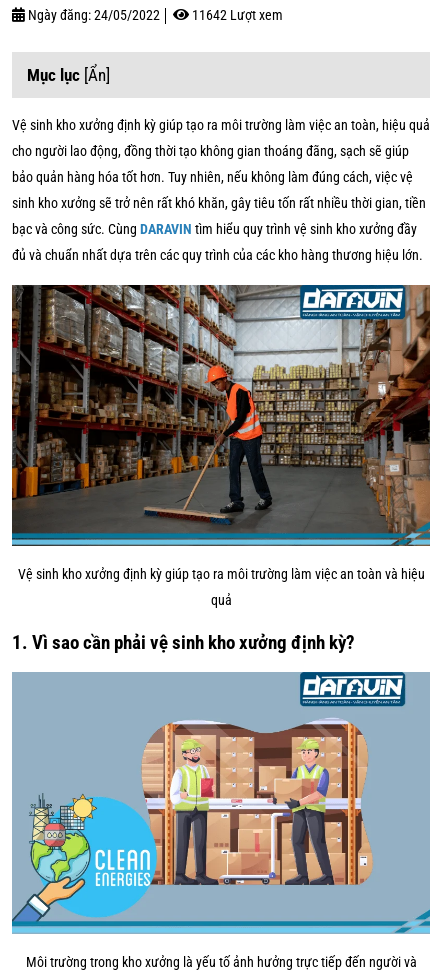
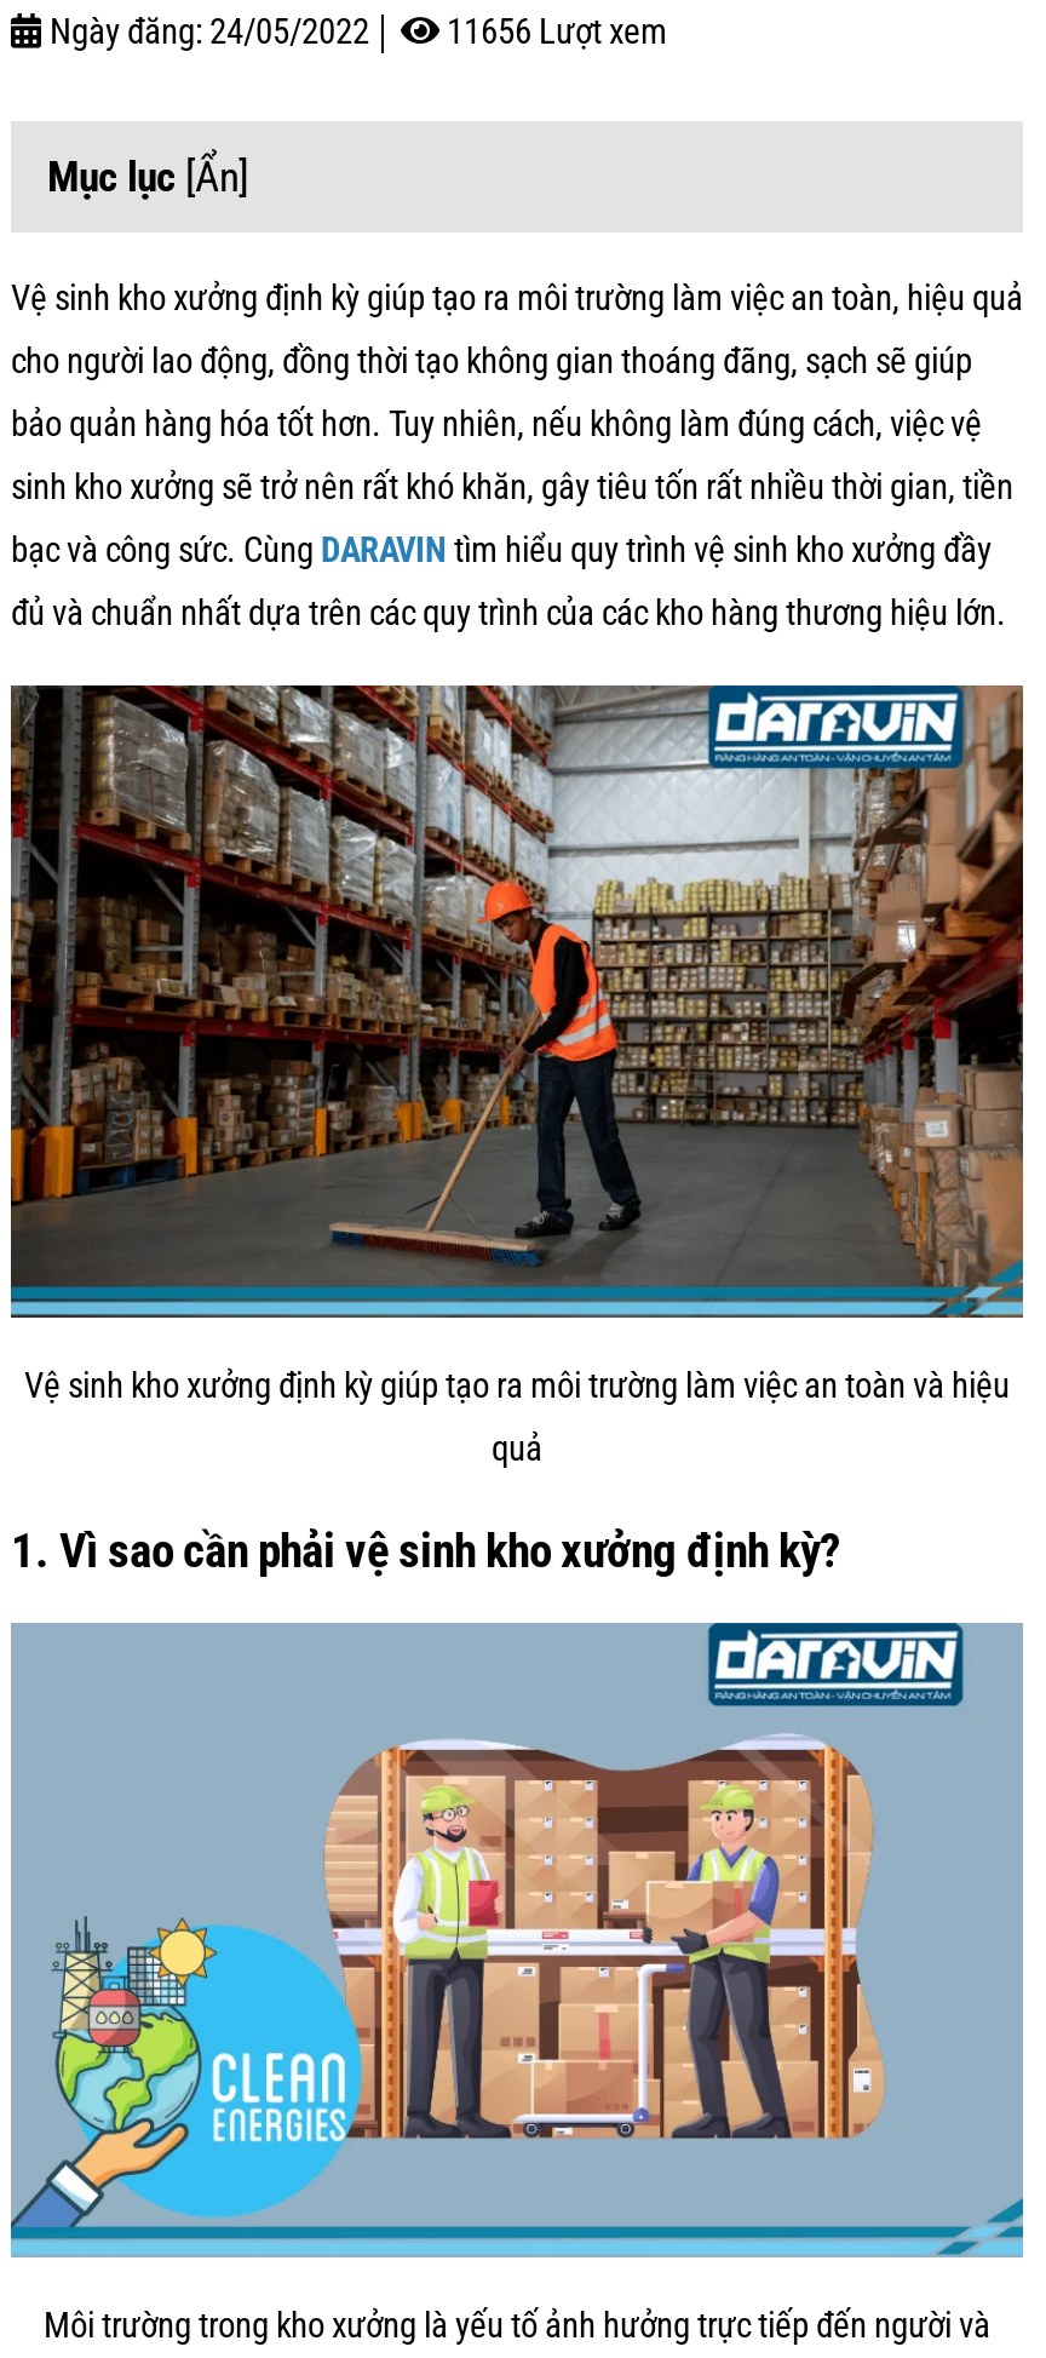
[25,7,283,24] Ngày đăng: 24/05/2022 11642 Lượt xem -> [42,13,667,54] Ngày đăng: 24/05/2022 11656 Lượt xem

